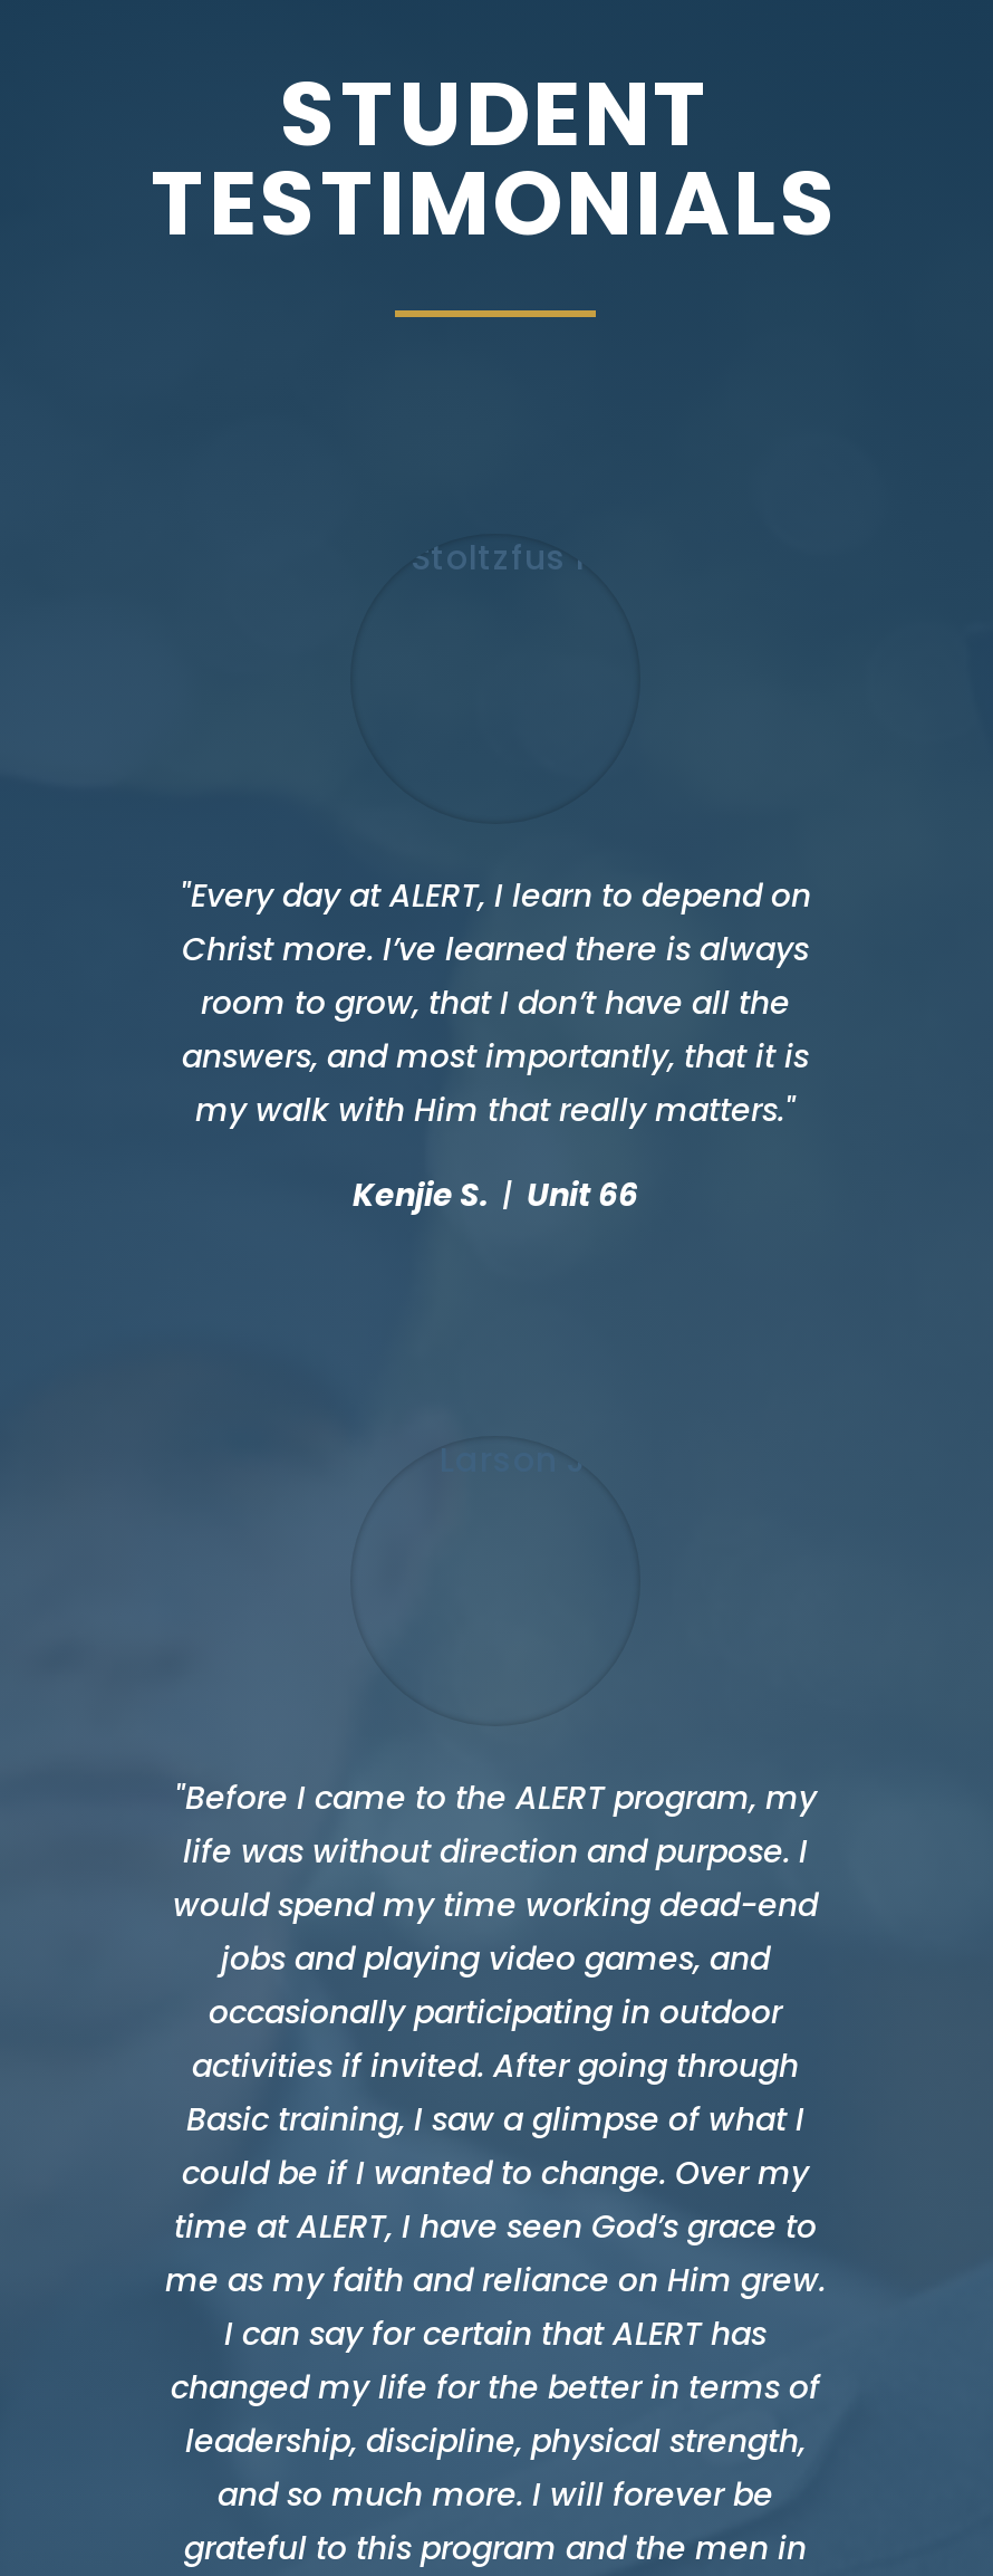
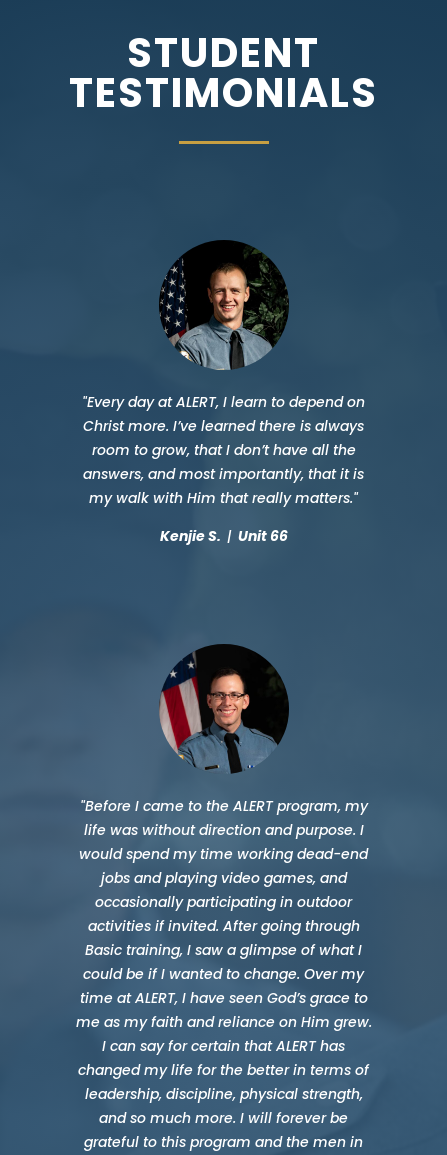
none -> [159,240,289,371] [image]
none -> [159,644,289,774] [image]

